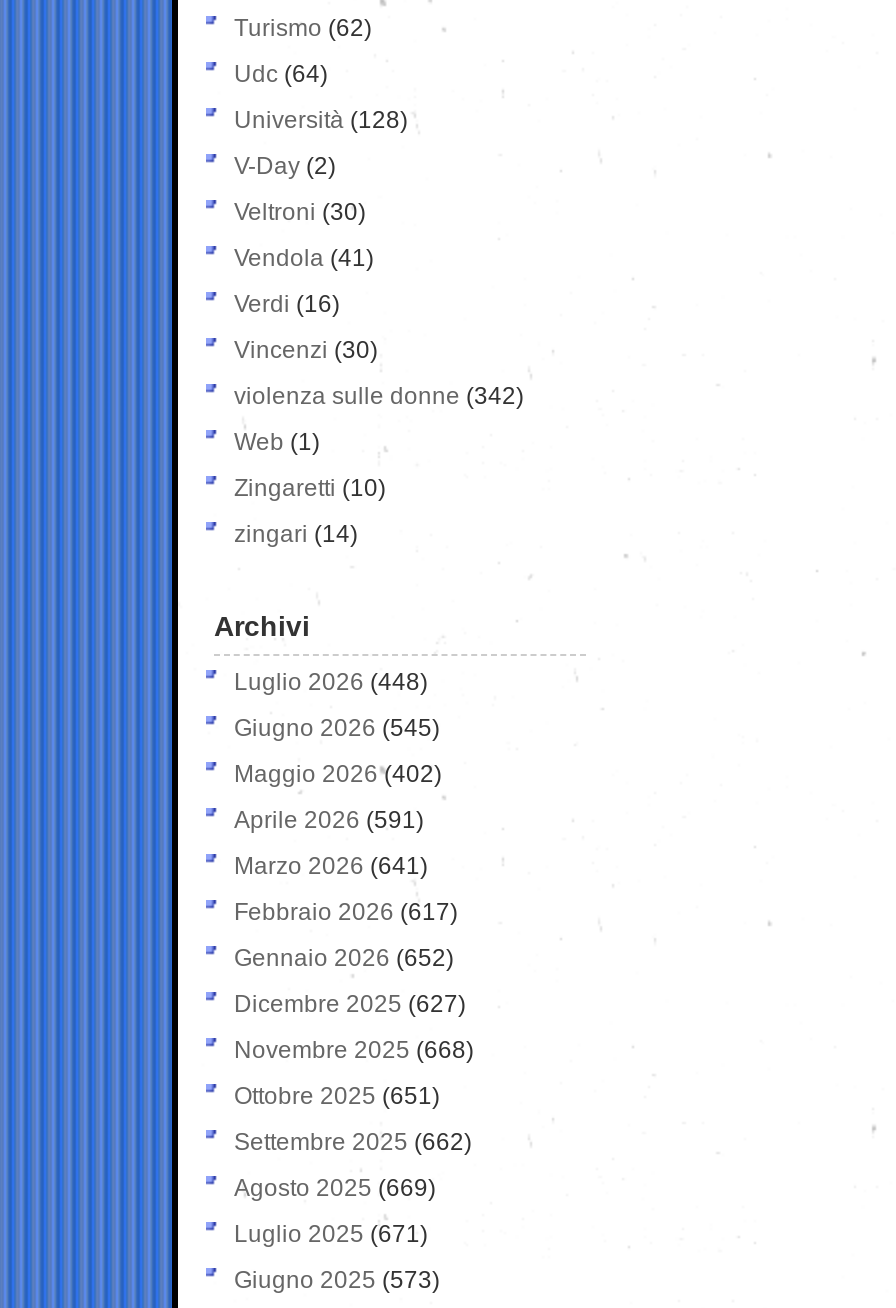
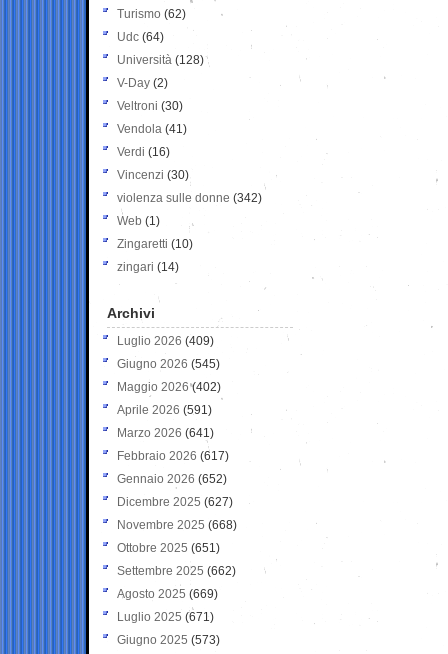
[234,668,428,696] Luglio 2026 (448) -> [117,334,214,348] Luglio 2026 (409)

